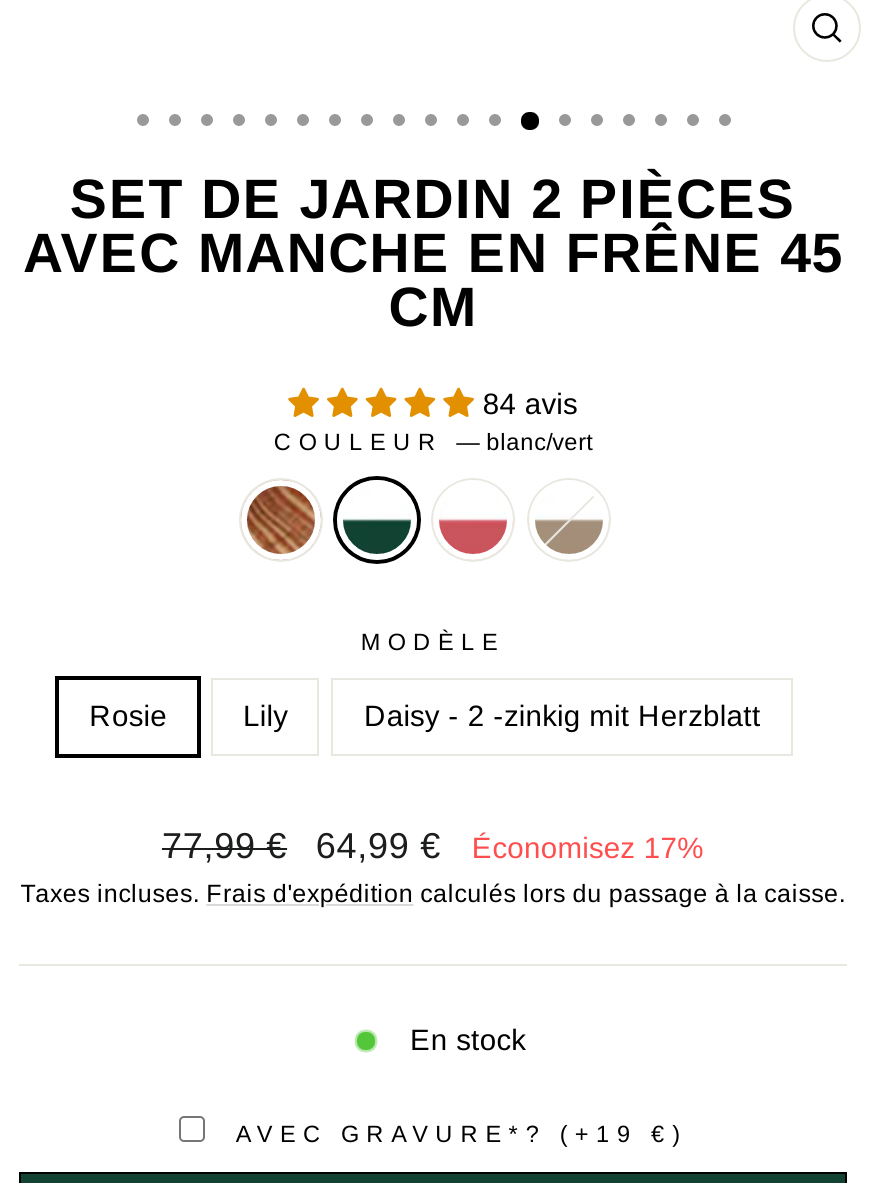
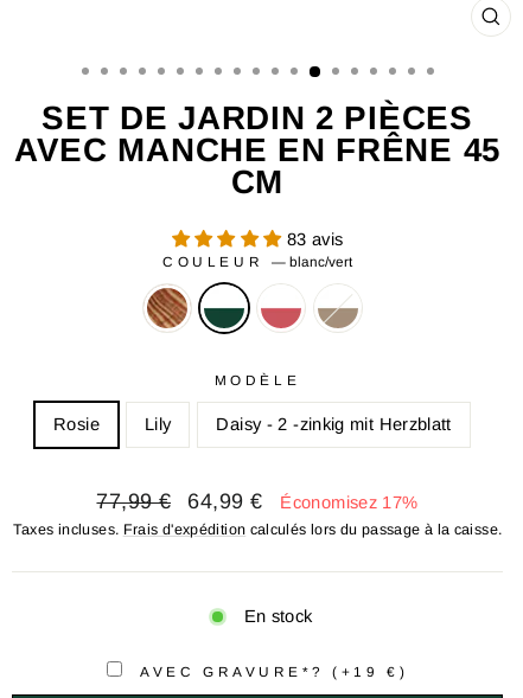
[483,388,578,420] 84 avis -> [287,230,343,249] 83 avis

